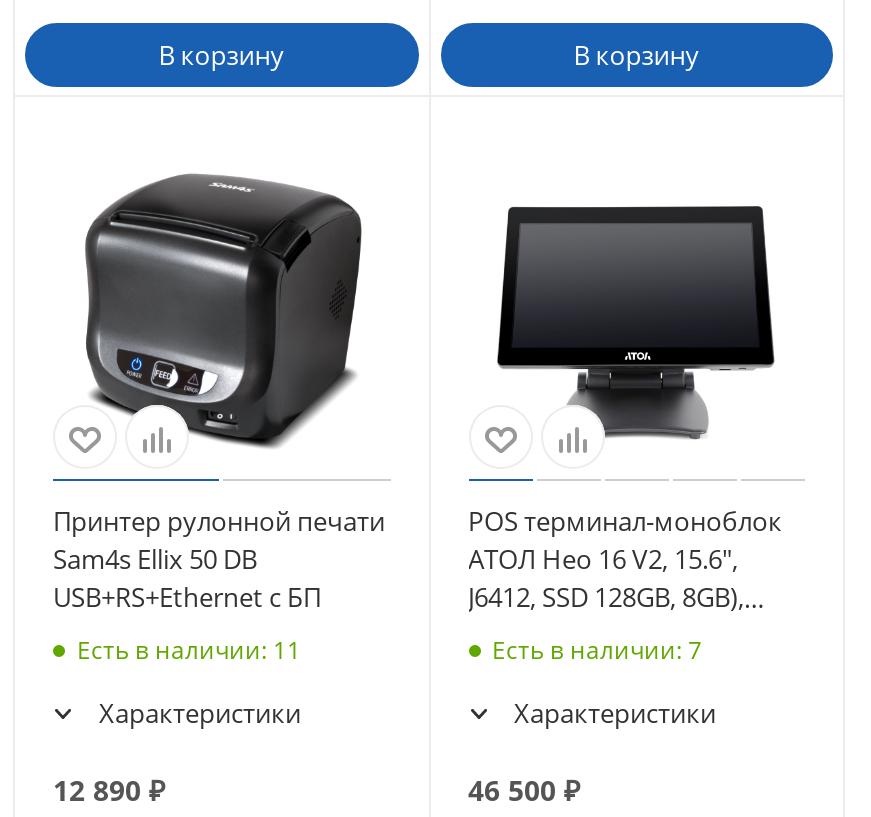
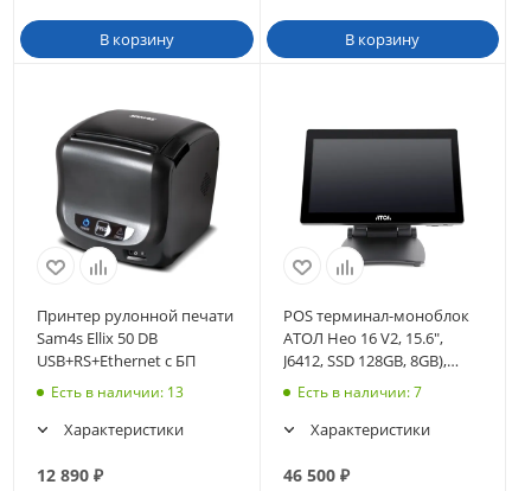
[77,634,301,668] Есть в наличии: 11 -> [51,382,184,403] Есть в наличии: 13

